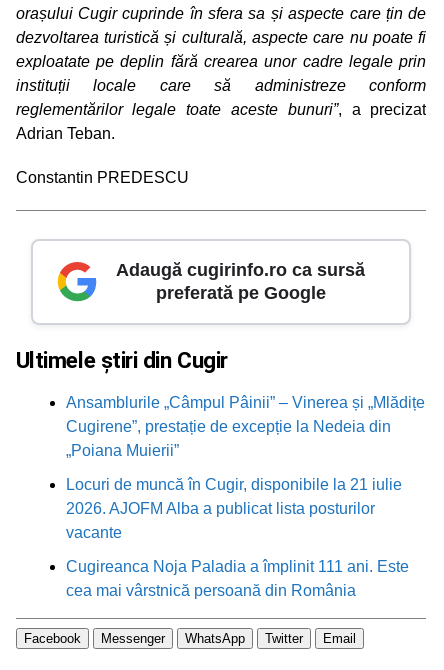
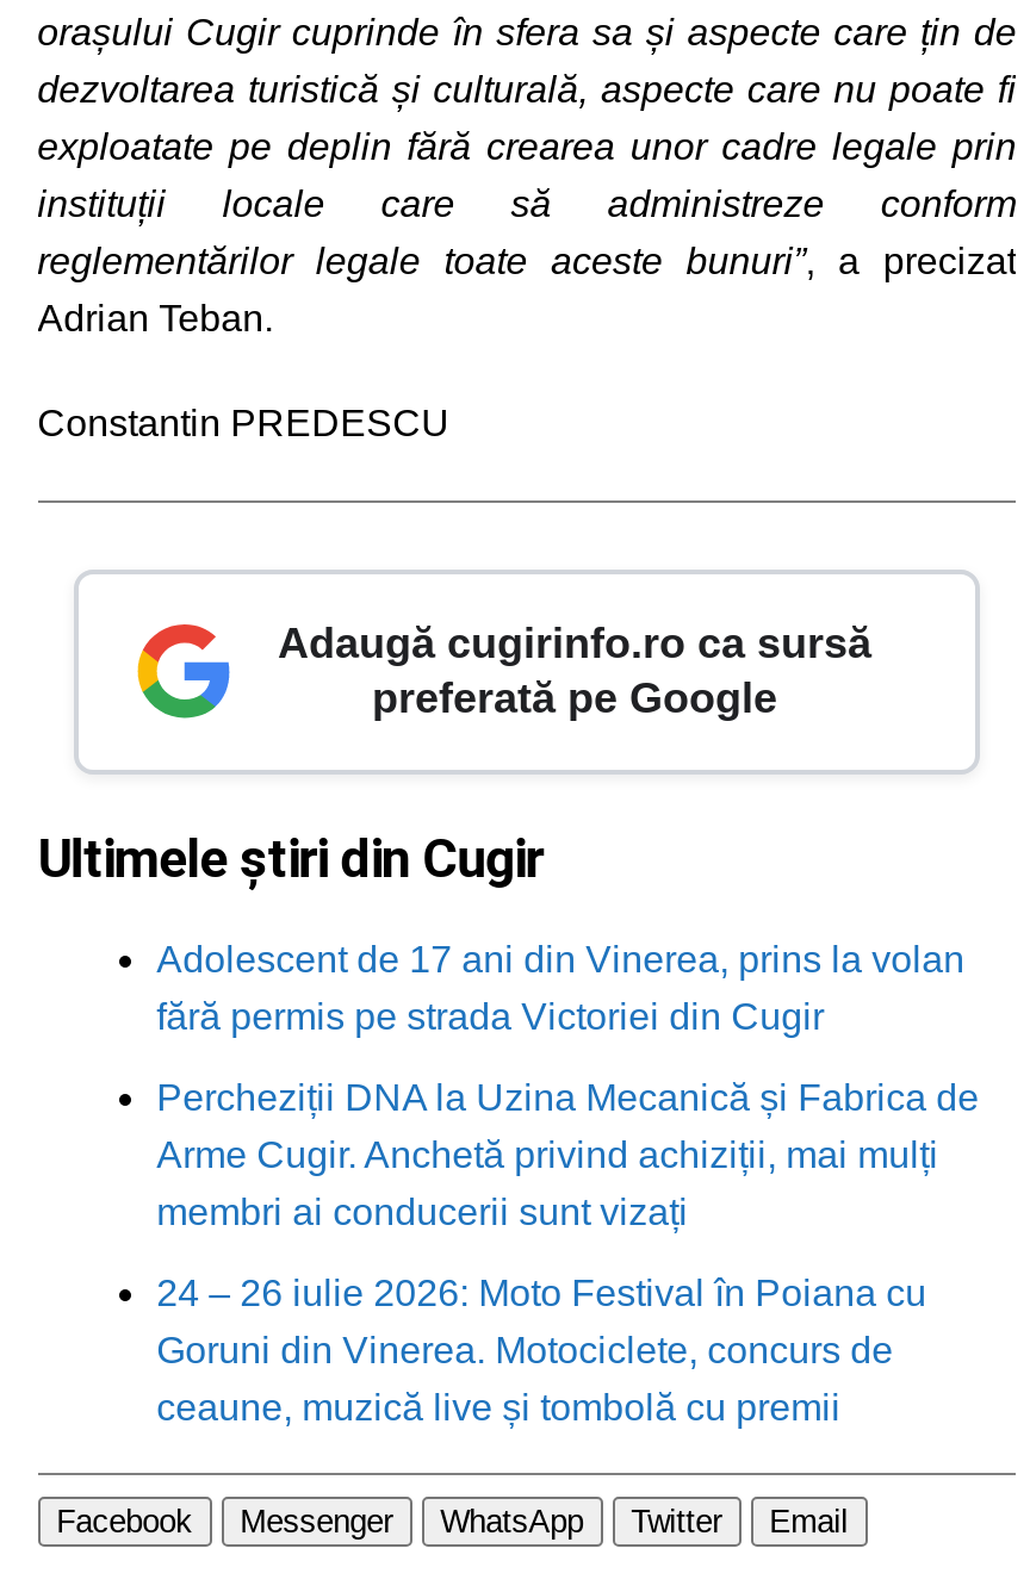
[66,393,425,458] Ansamblurile „Câmpul Pâinii” – Vinerea și „Mlădițe | Cugirene”, prestație de excepție la Nedeia din | „Poiana Muierii” -> [157,938,965,1036] Adolescent de 17 ani din Vinerea, prins la volan | fără permis pe strada Victoriei din Cugir
[66,475,402,540] Locuri de muncă în Cugir, disponibile la 21 iulie | 2026. AJOFM Alba a publicat lista posturilor | vacante -> [157,1076,979,1231] Percheziții DNA la Uzina Mecanică și Fabrica de | Arme Cugir. Anchetă privind achiziții, mai mulți | membri ai conducerii sunt vizați
[66,557,409,598] Cugireanca Noja Paladia a împlinit 111 ani. Este | cea mai vârstnică persoană din România -> [157,1271,927,1426] 24 – 26 iulie 2026: Moto Festival în Poiana cu | Goruni din Vinerea. Motociclete, concurs de | ceaune, muzică live și tombolă cu premii

